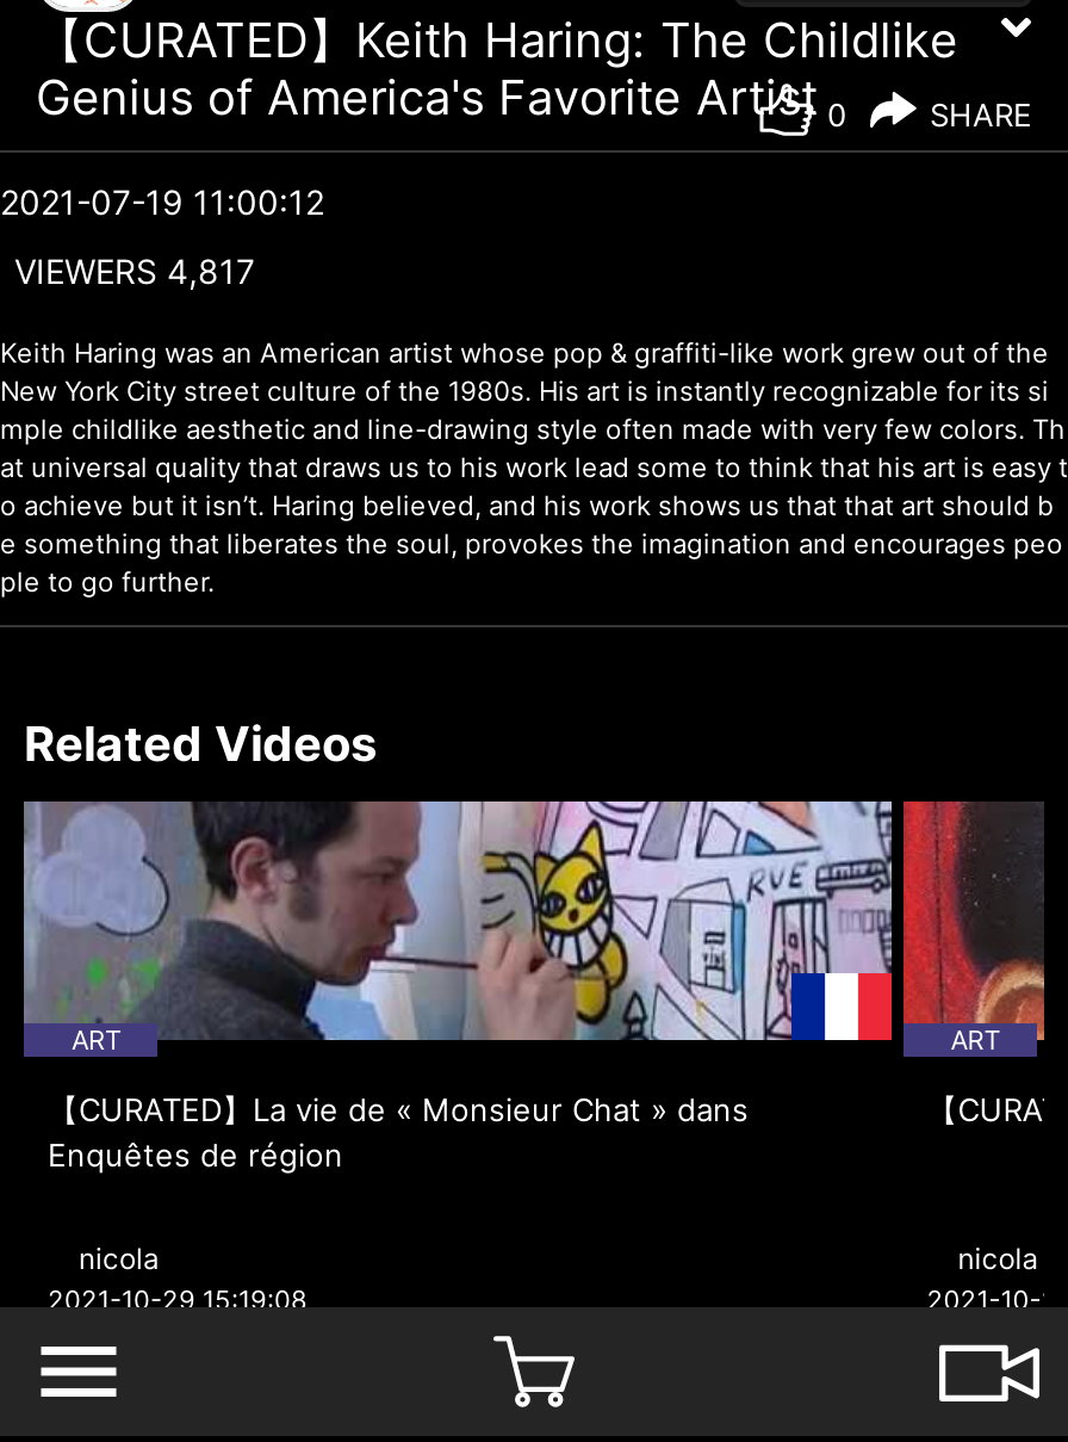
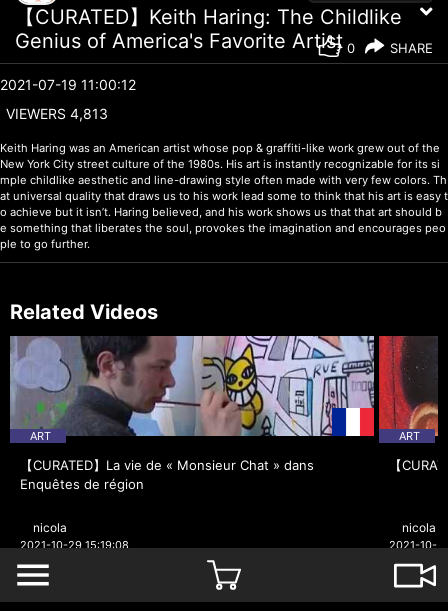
[14,250,255,290] VIEWERS 4,817 -> [6,105,108,122] VIEWERS 4,813

